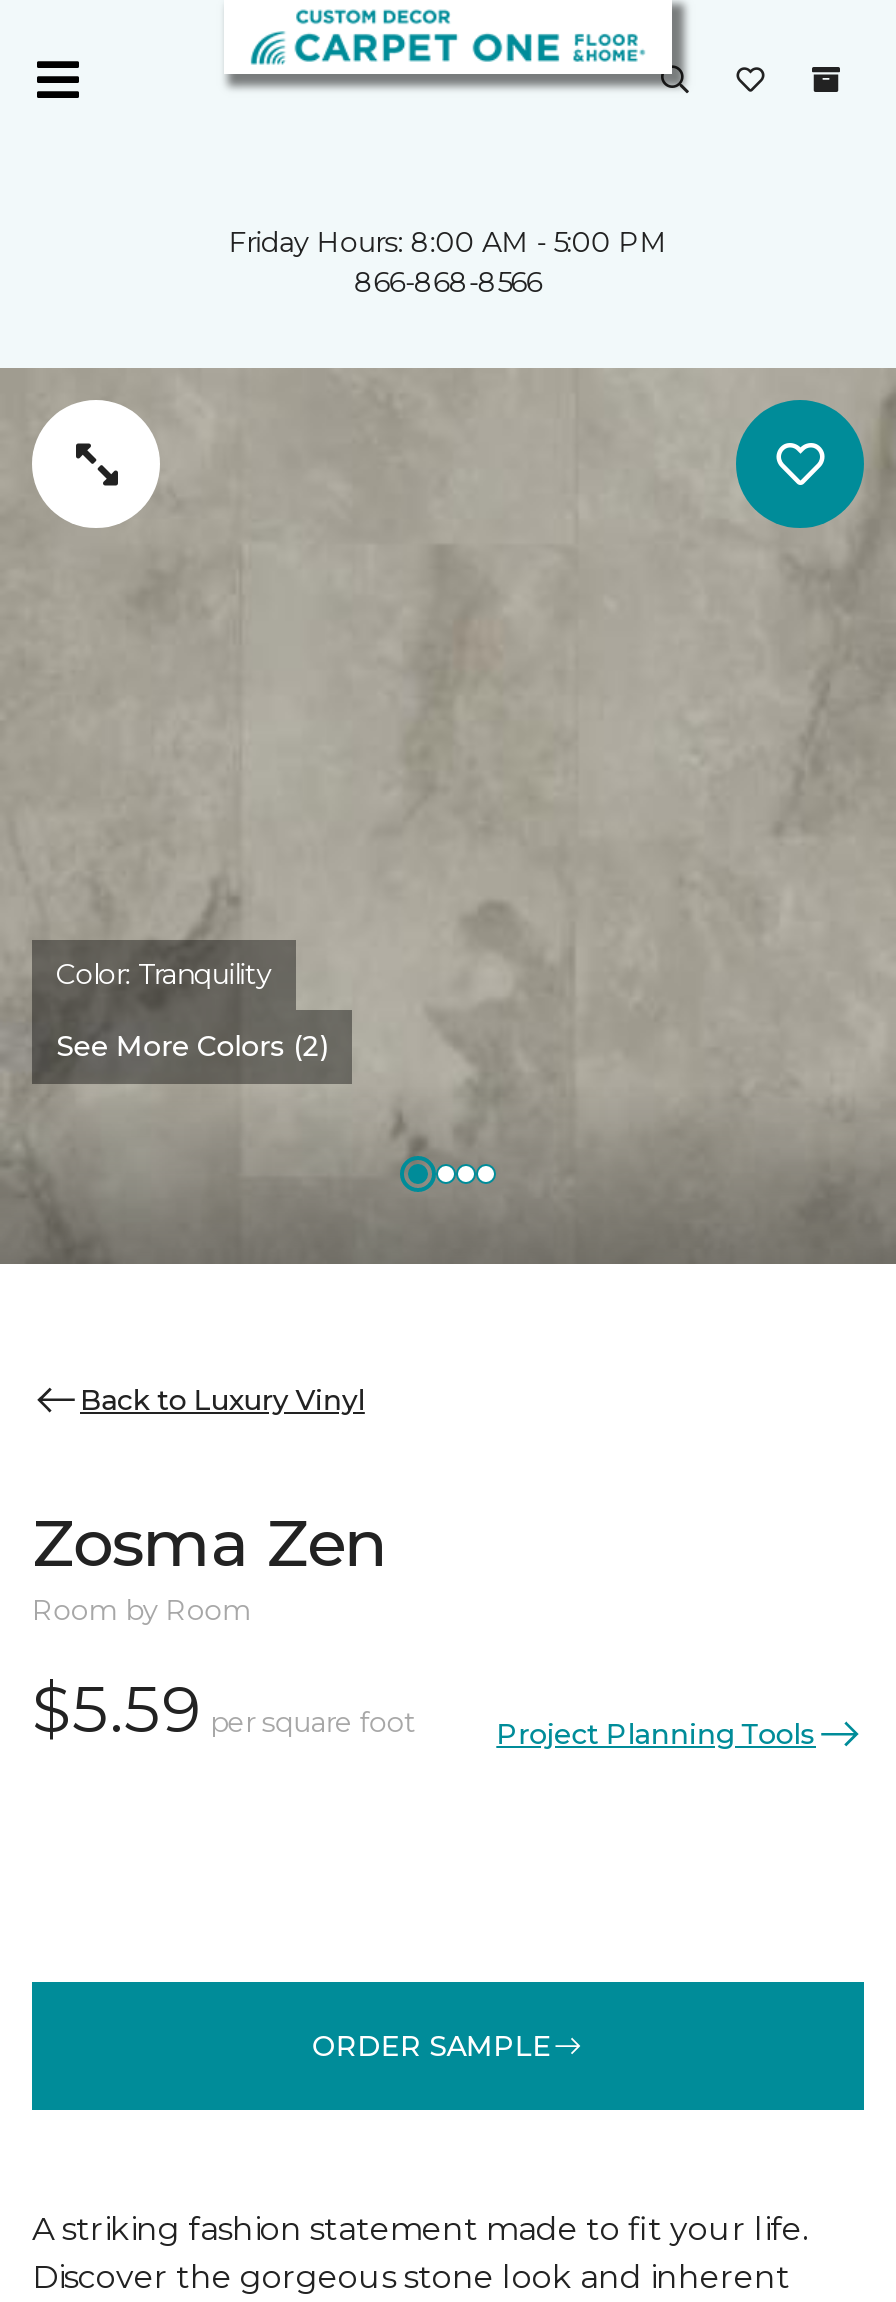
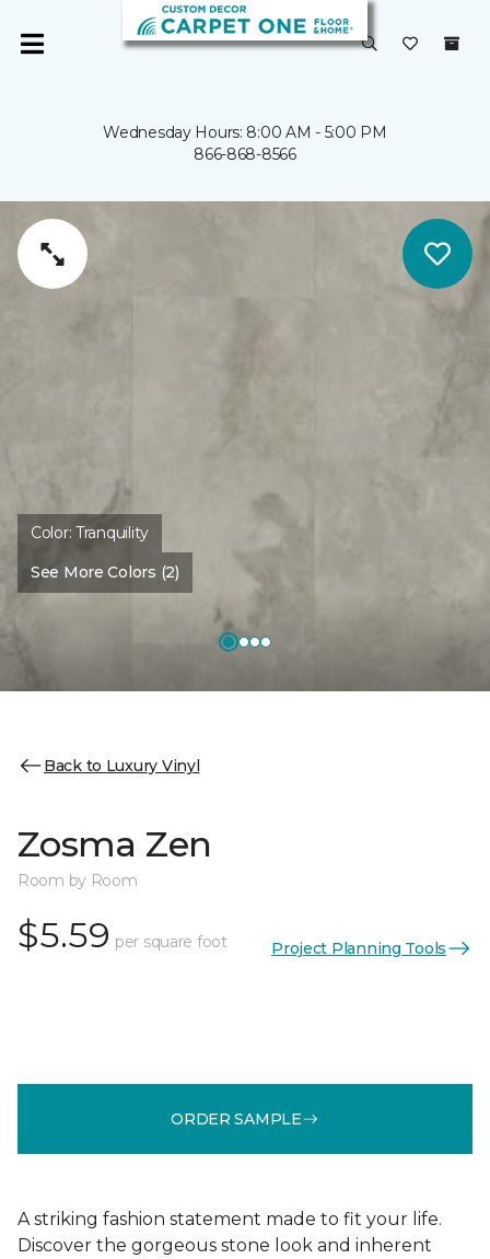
[229,224,667,260] Friday Hours: 8:00 AM - 5:00 PM -> [103,123,387,142] Wednesday Hours: 8:00 AM - 5:00 PM

